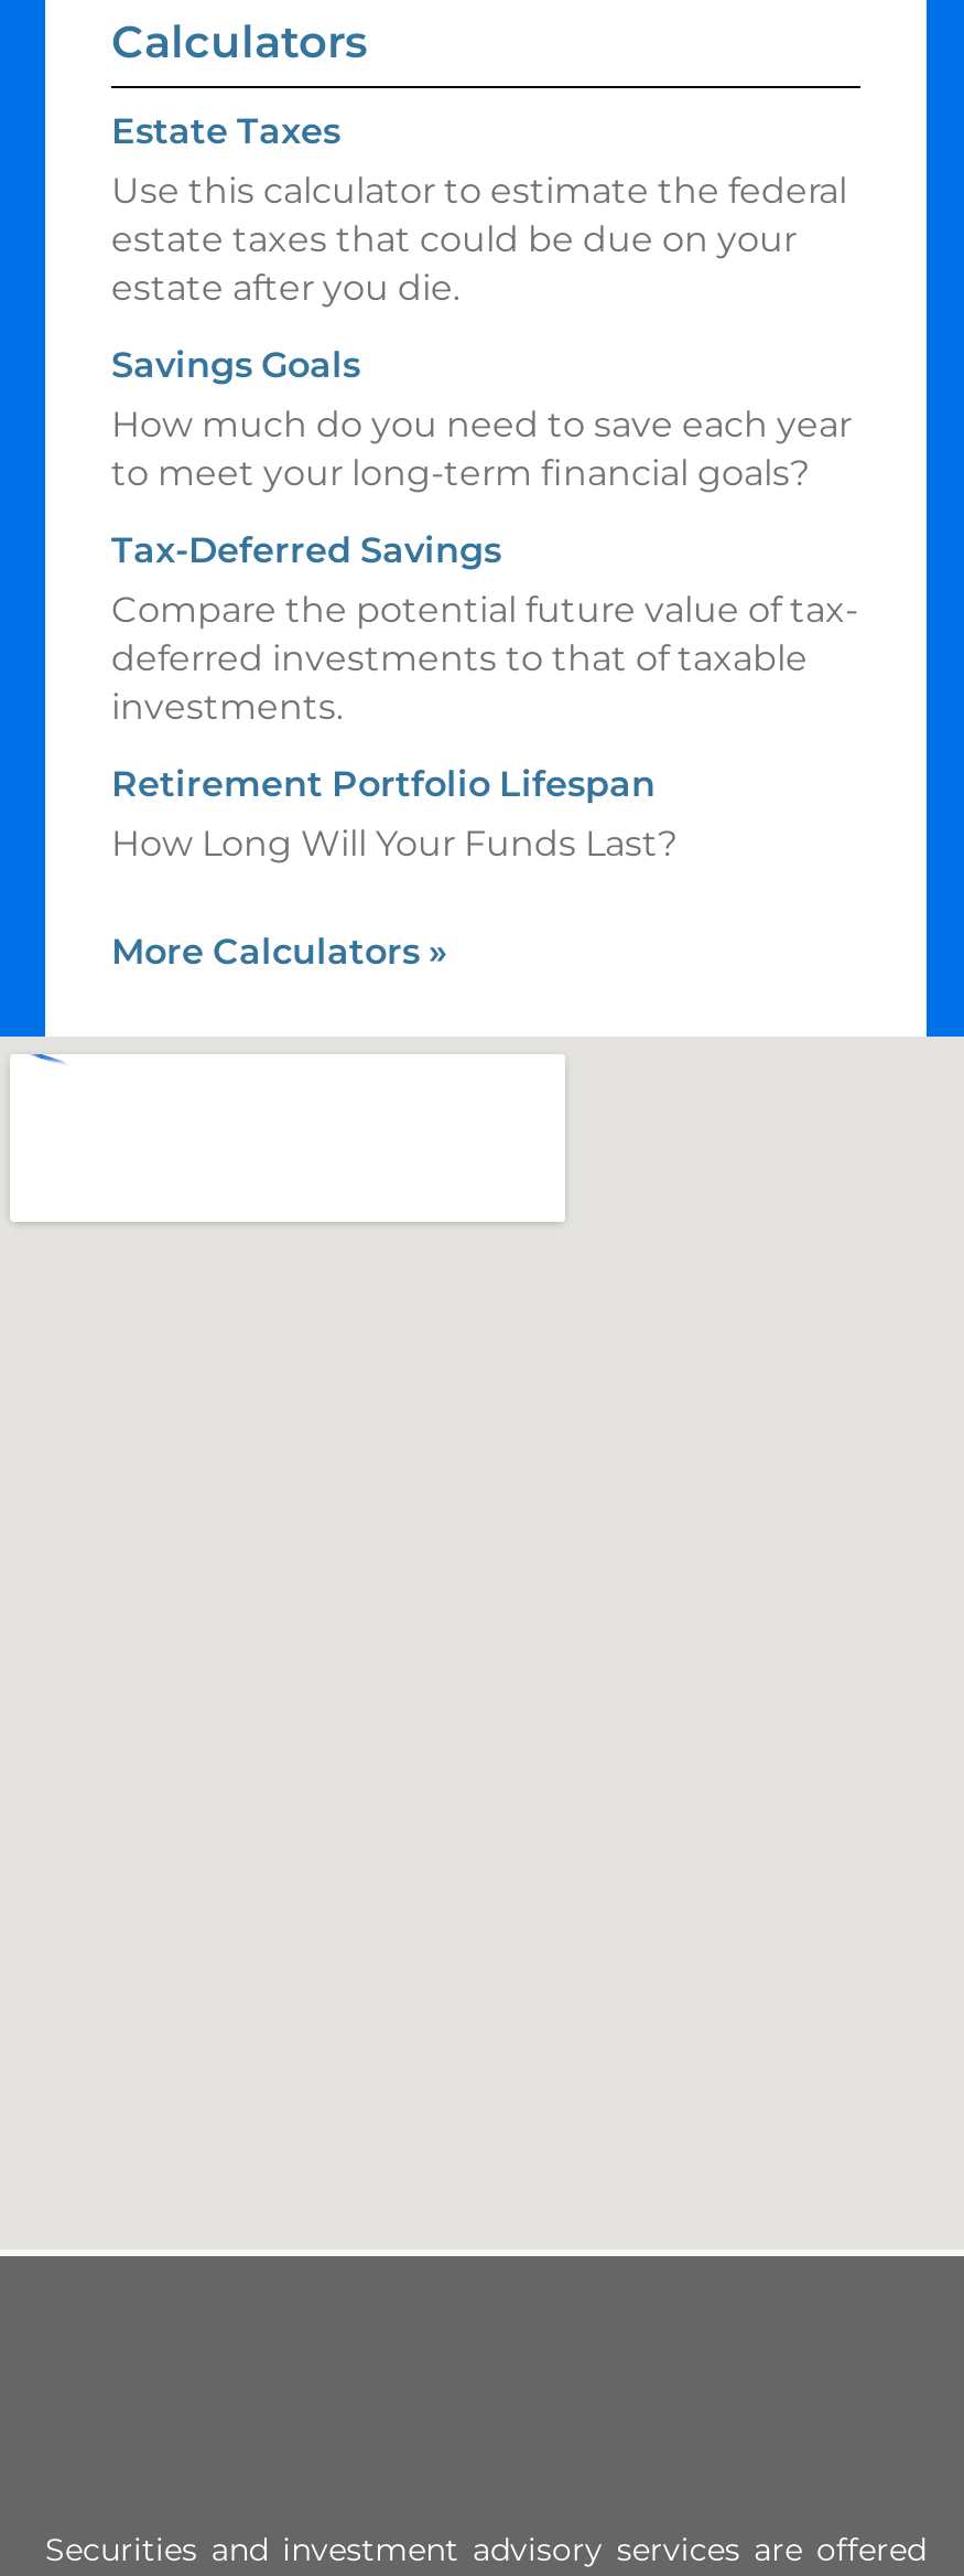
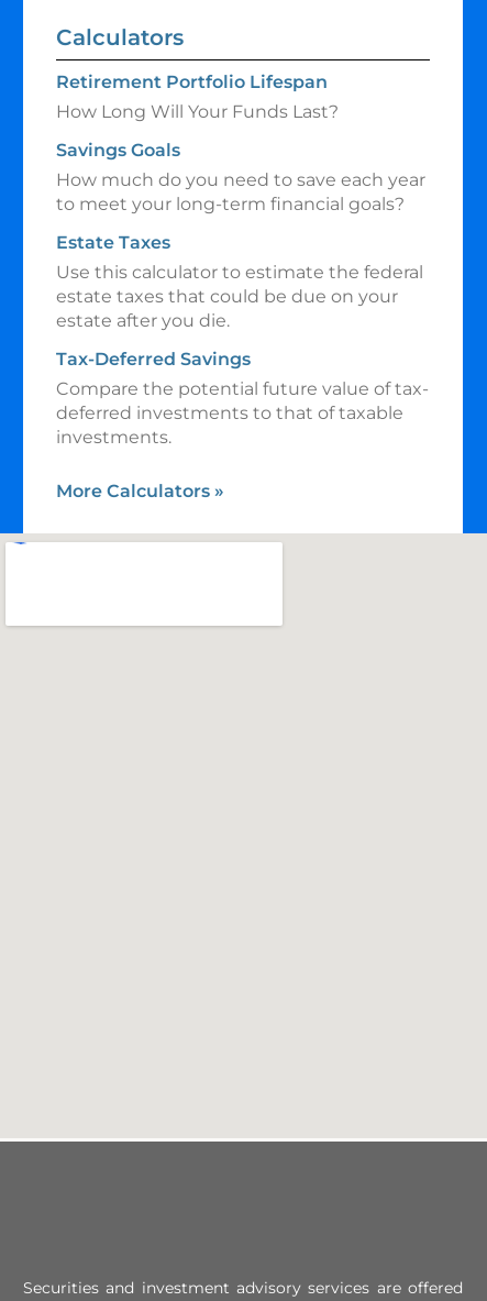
moved [111,110,847,309] -> [56,232,423,331]: Estate Taxes | Use this calculator to estimate the federal | estate taxes that could be due on your | estate after you die.
moved [111,344,852,494] -> [56,140,425,214]: Savings Goals | How much do you need to save each year | to meet your long-term financial goals?
moved [111,529,858,728] -> [56,349,429,448]: Tax-Deferred Savings | Compare the potential future value of tax- | deferred investments to that of taxable | investments.
moved [111,763,678,865] -> [56,71,339,122]: Retirement Portfolio Lifespan | How Long Will Your Funds Last?

